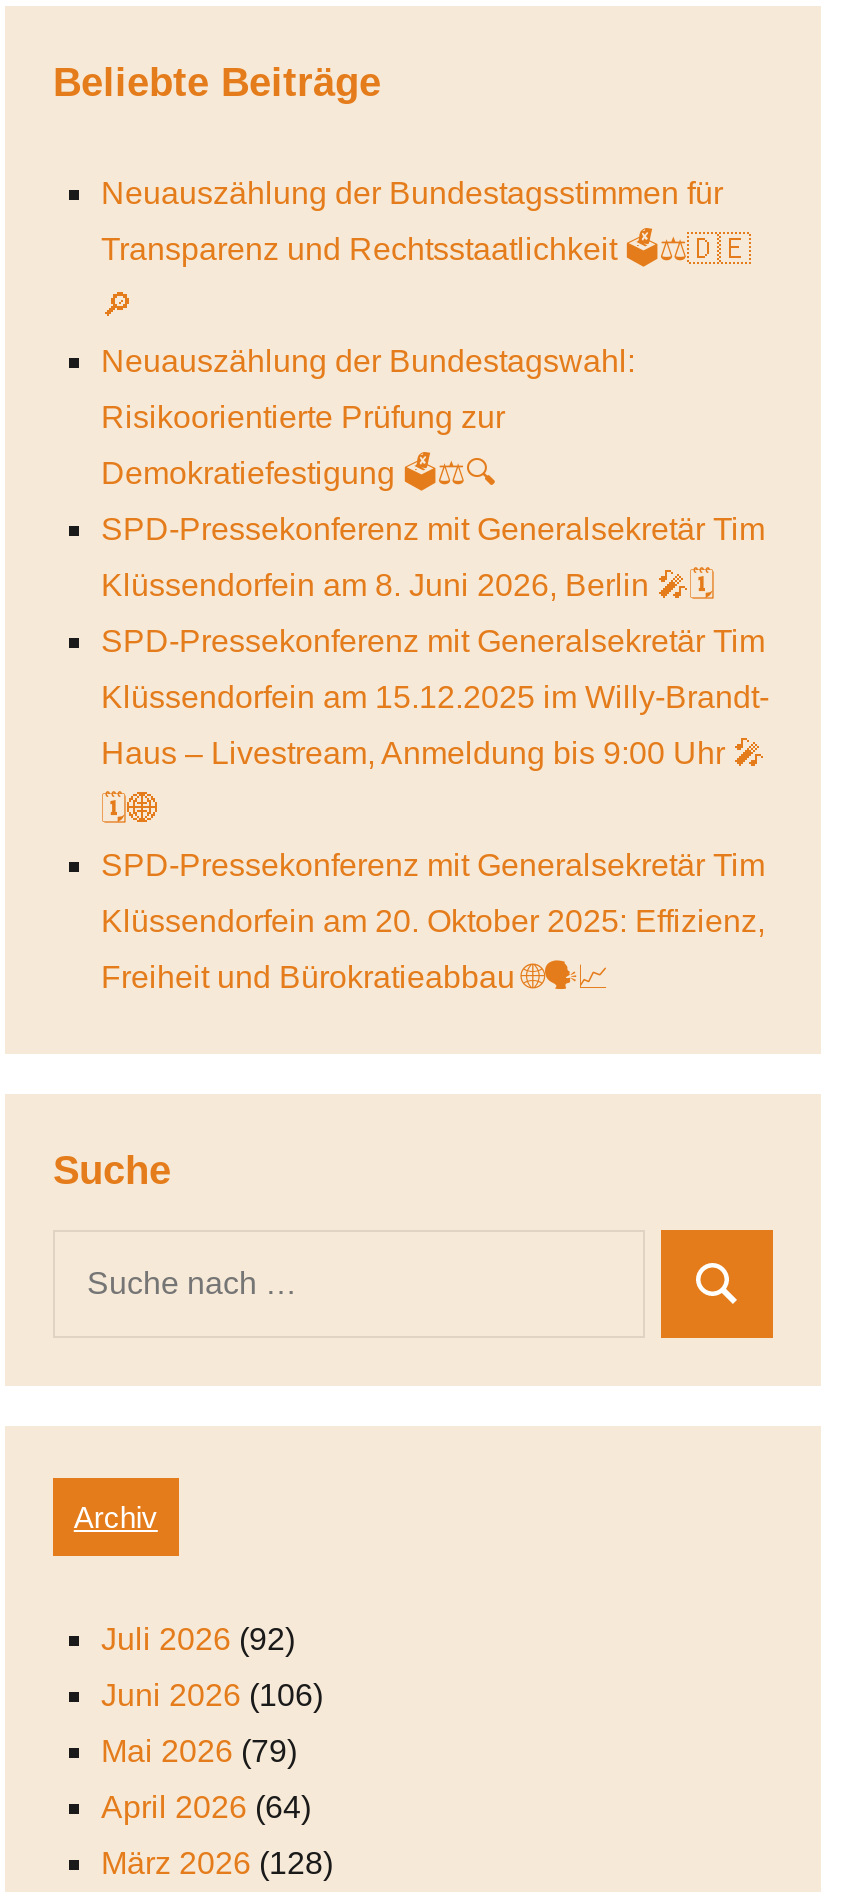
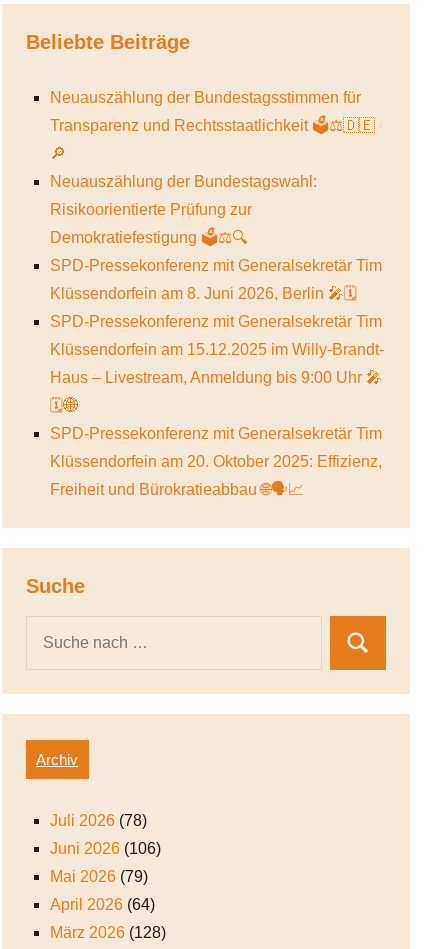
[101,1622,295,1656] Juli 2026 (92) -> [50,812,147,829] Juli 2026 (78)

